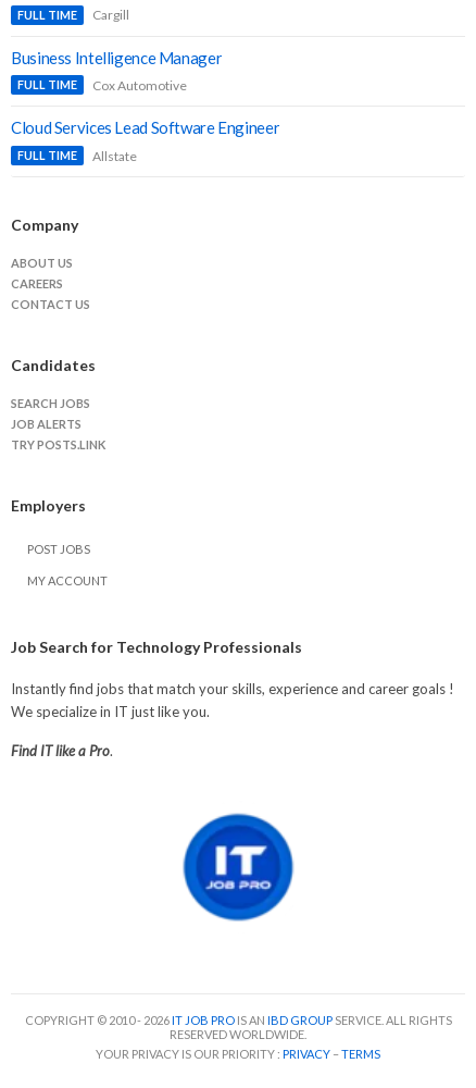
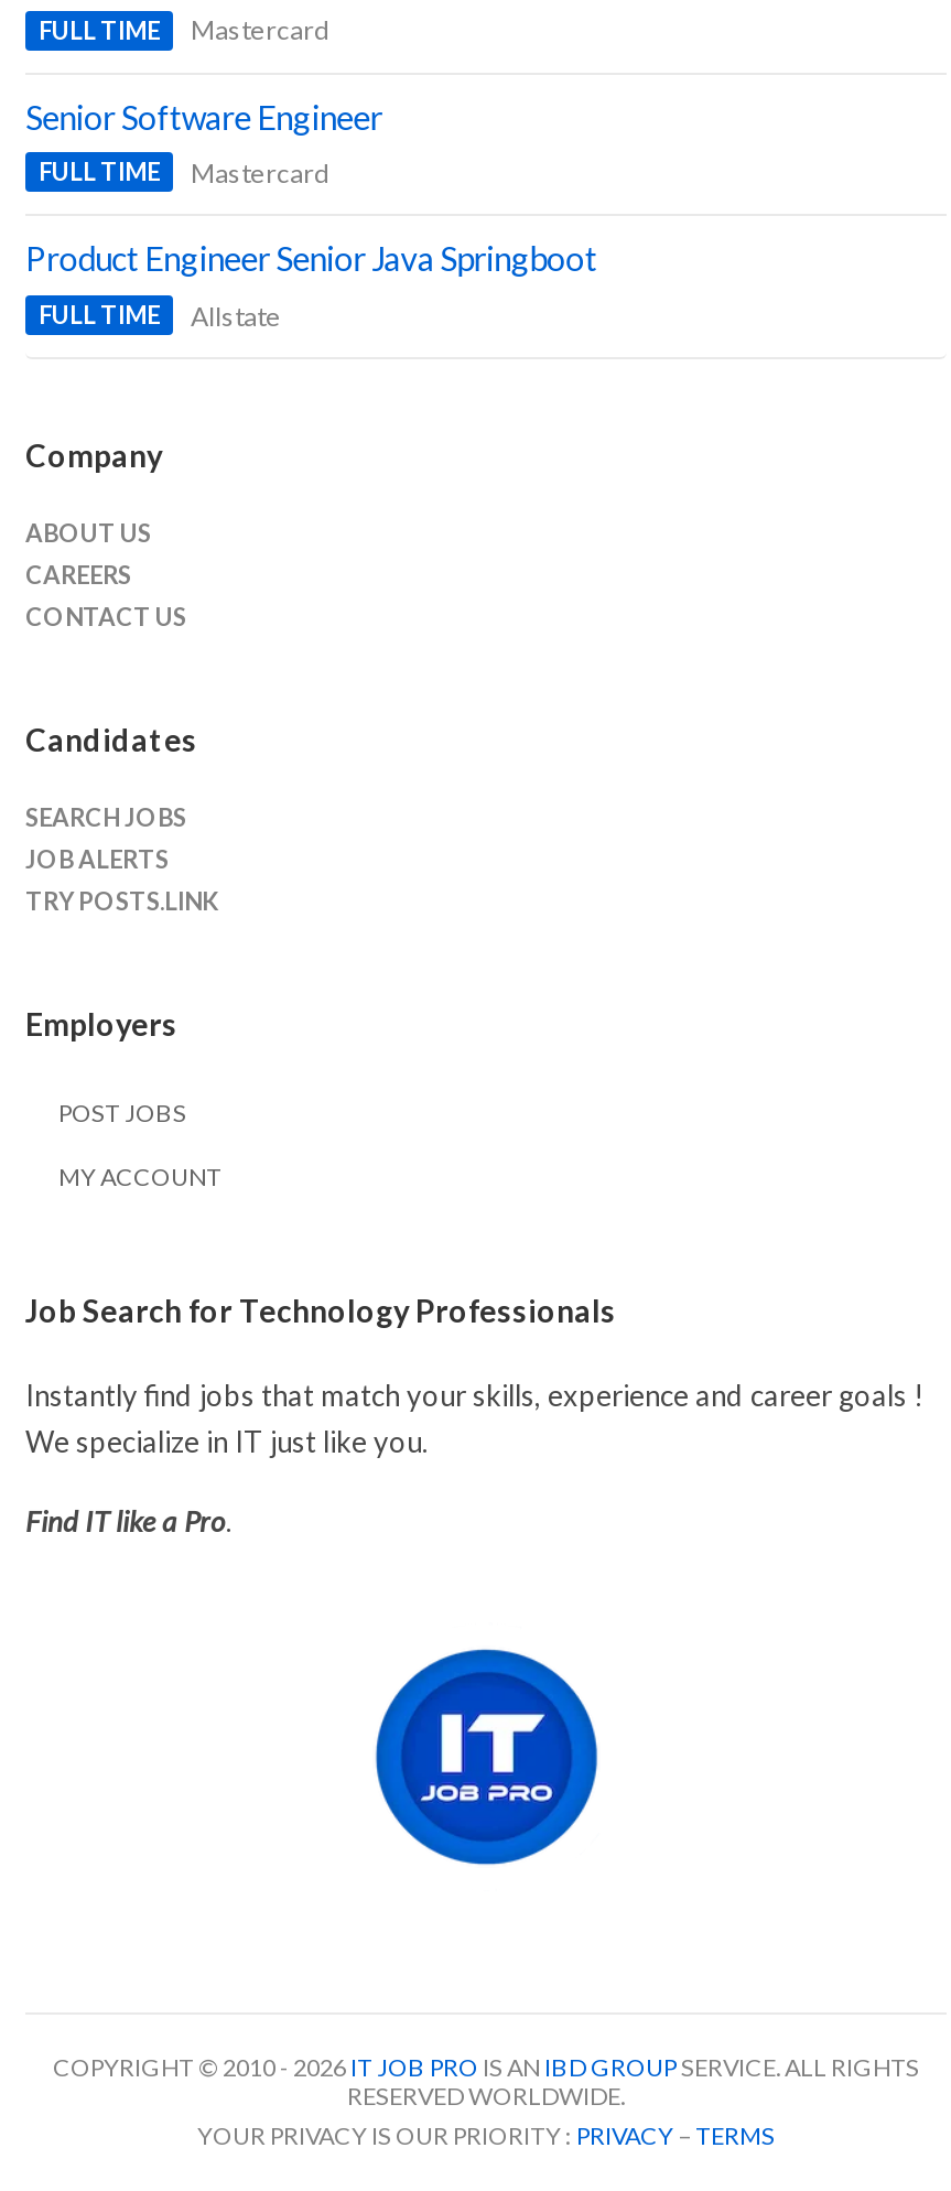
[92,7,129,23] Cargill -> [191,14,329,47] Mastercard
[11,48,222,67] Business Intelligence Manager -> [25,96,382,136] Senior Software Engineer
[92,77,187,93] Cox Automotive -> [191,156,329,189] Mastercard
[11,118,279,138] Cloud Services Lead Software Engineer -> [25,239,597,279] Product Engineer Senior Java Springboot

